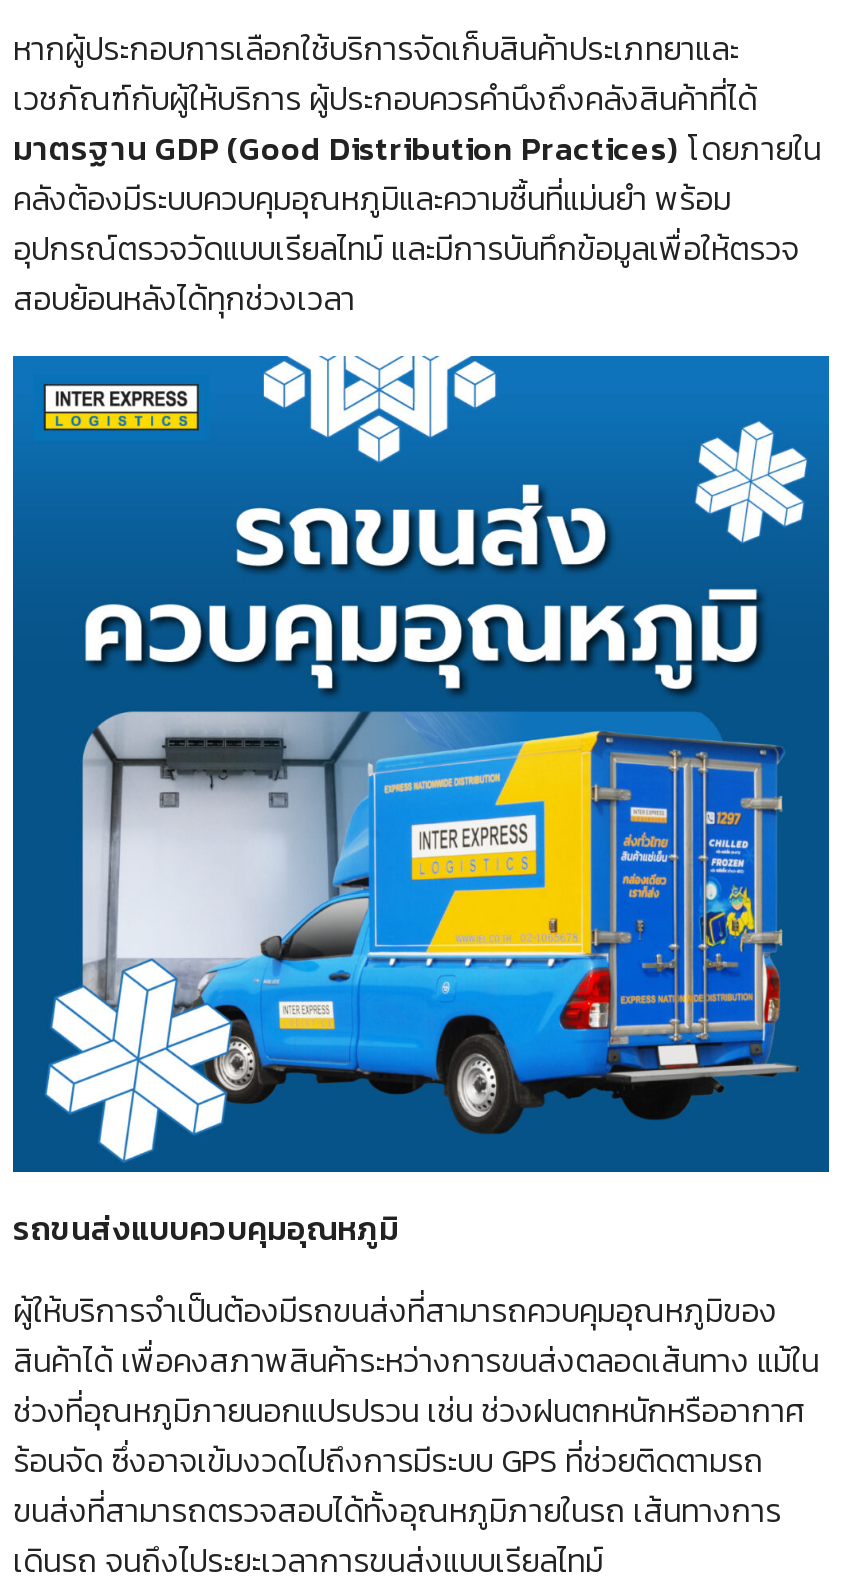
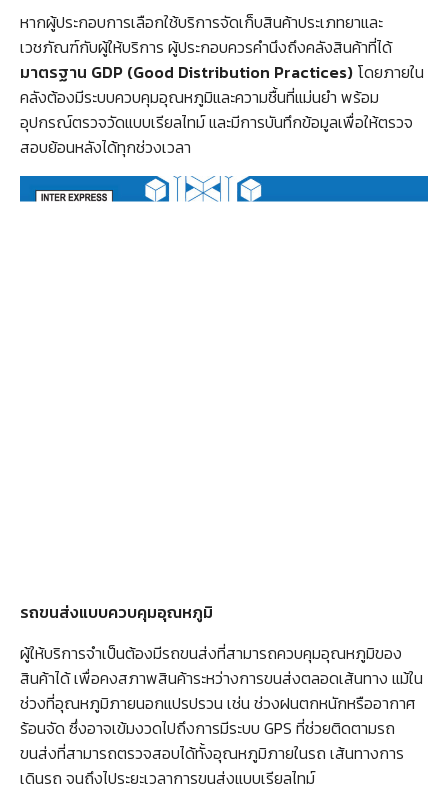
[11,404,831,1174] [image] -> none

